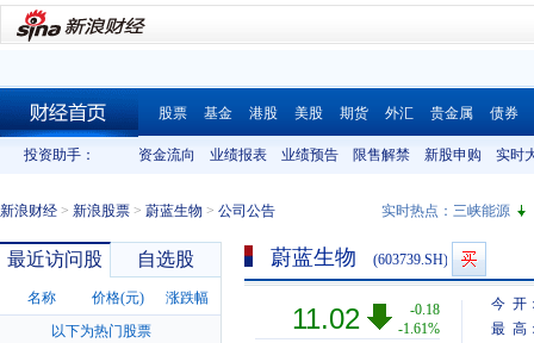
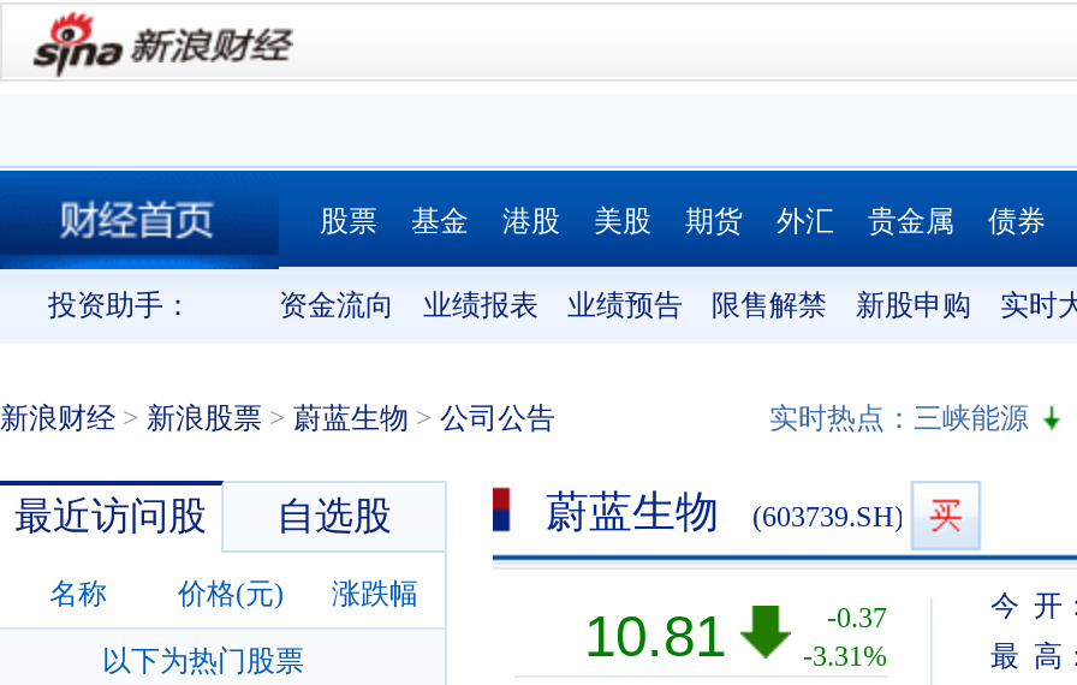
[292,303,360,335] 11.02 -> [584,603,726,668] 10.81
[410,301,440,318] -0.18 -> [827,601,887,635] -0.37
[398,320,440,337] -1.61% -> [803,639,887,673] -3.31%

